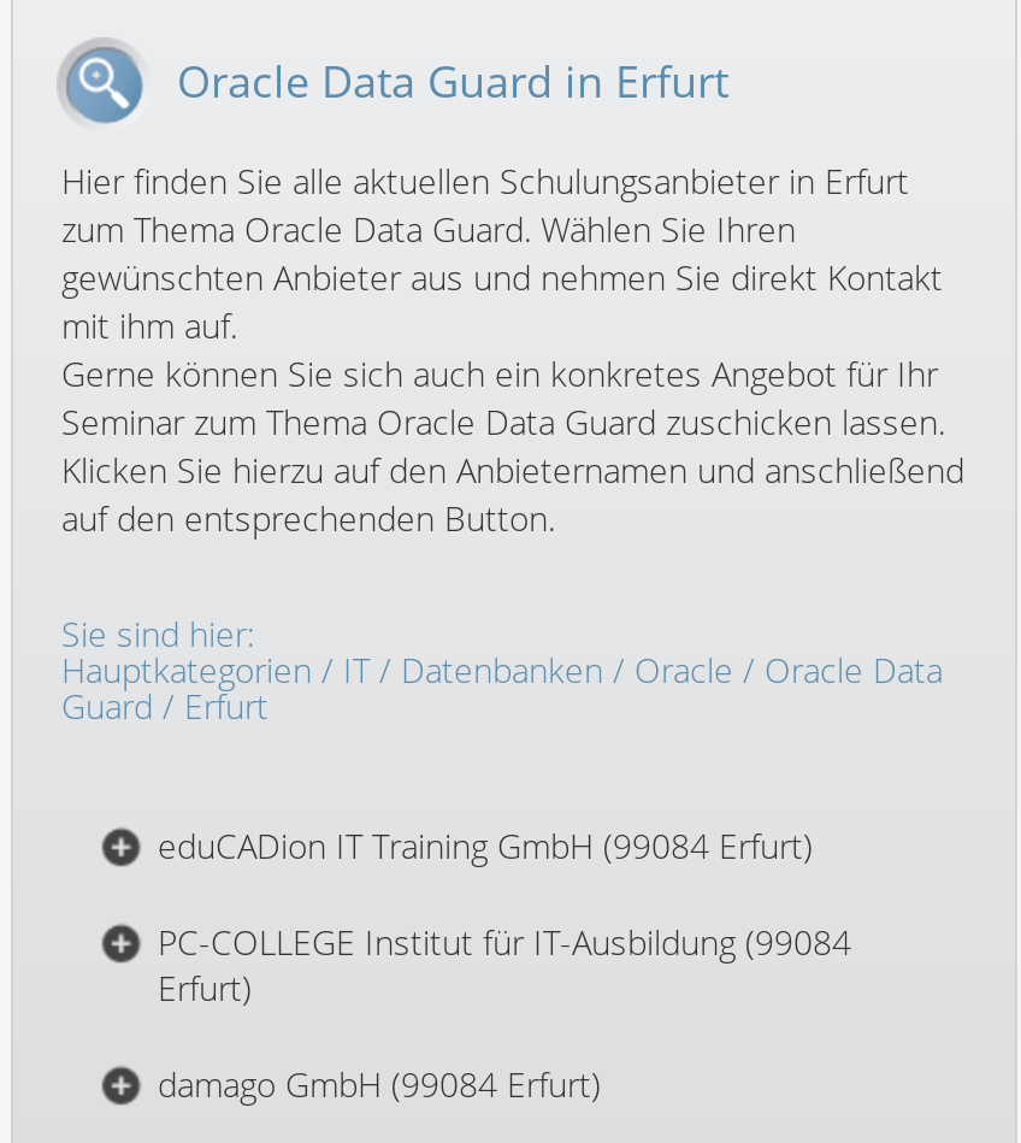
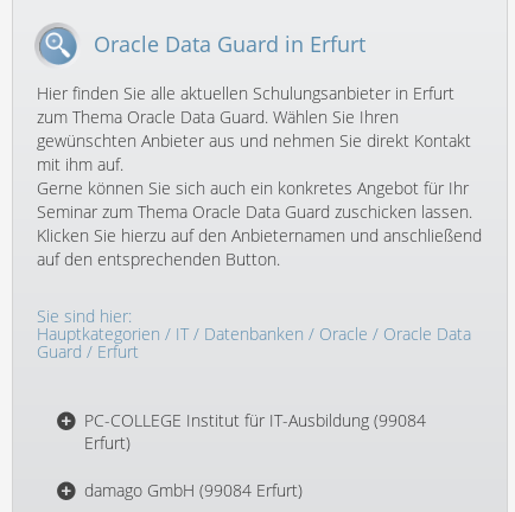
[158,823,813,868] eduCADion IT Training GmbH (99084 Erfurt) -> none

